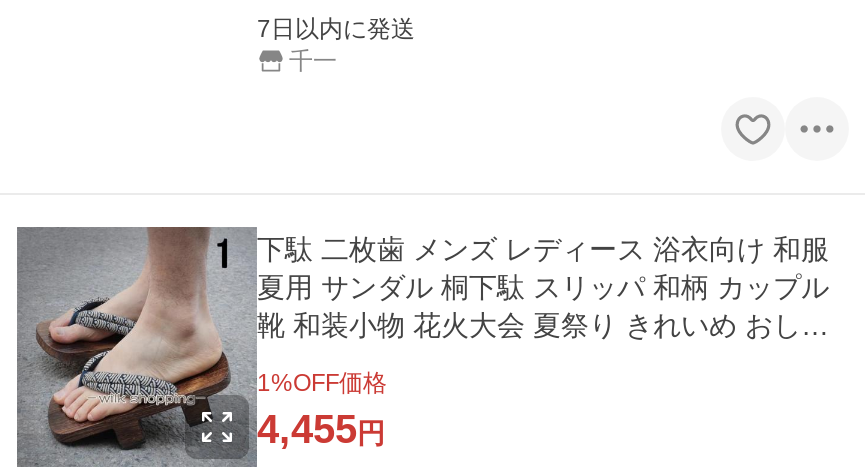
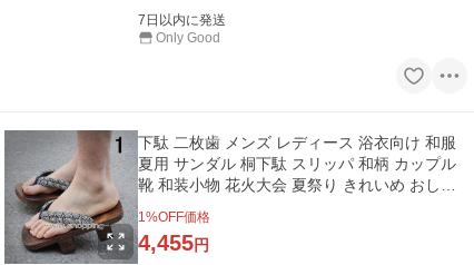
[289,46,337,74] 千一 -> [156,30,220,45] Only Good

